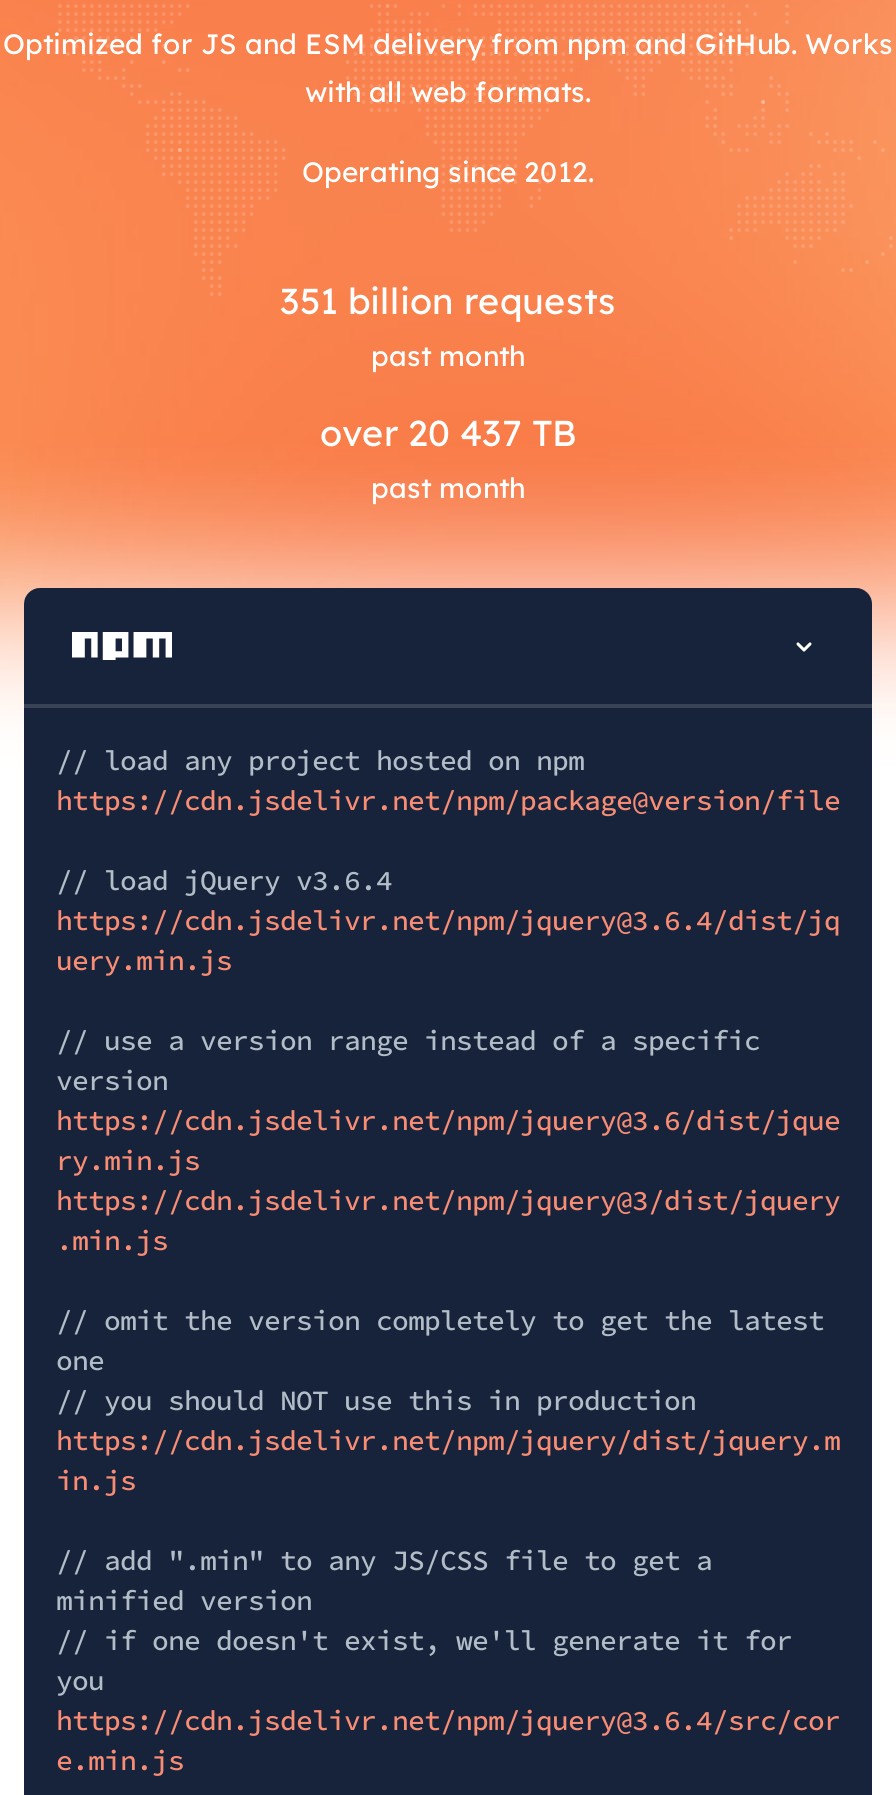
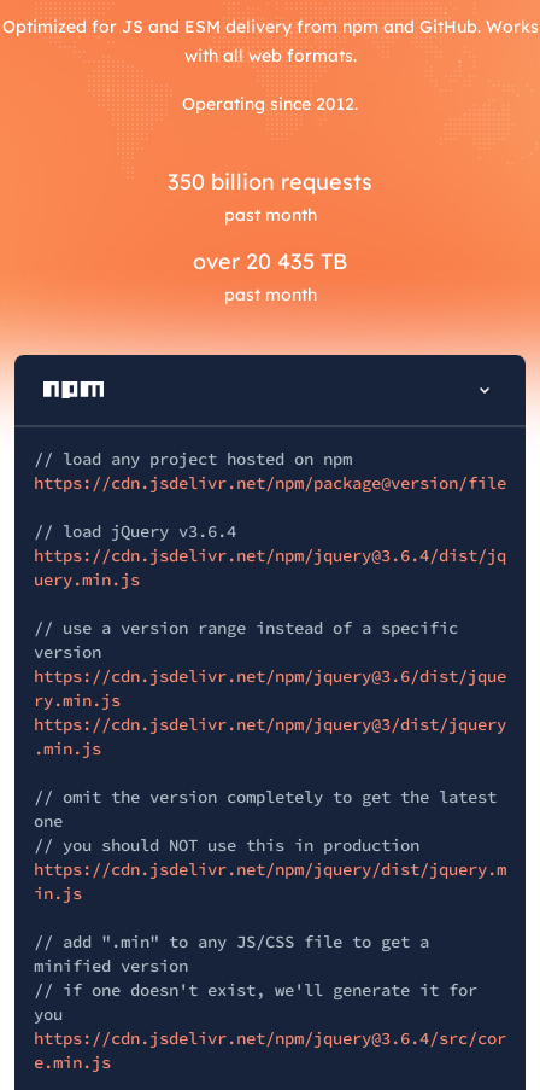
[280,278,616,324] 351 billion requests -> [168,168,372,196] 350 billion requests
[320,410,576,456] over 20 437 TB -> [193,247,347,275] over 20 435 TB

